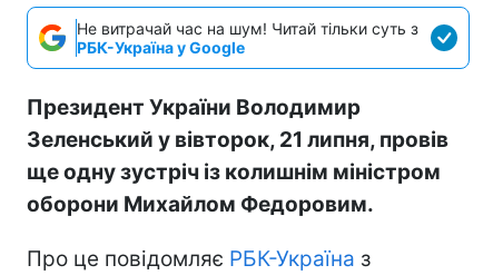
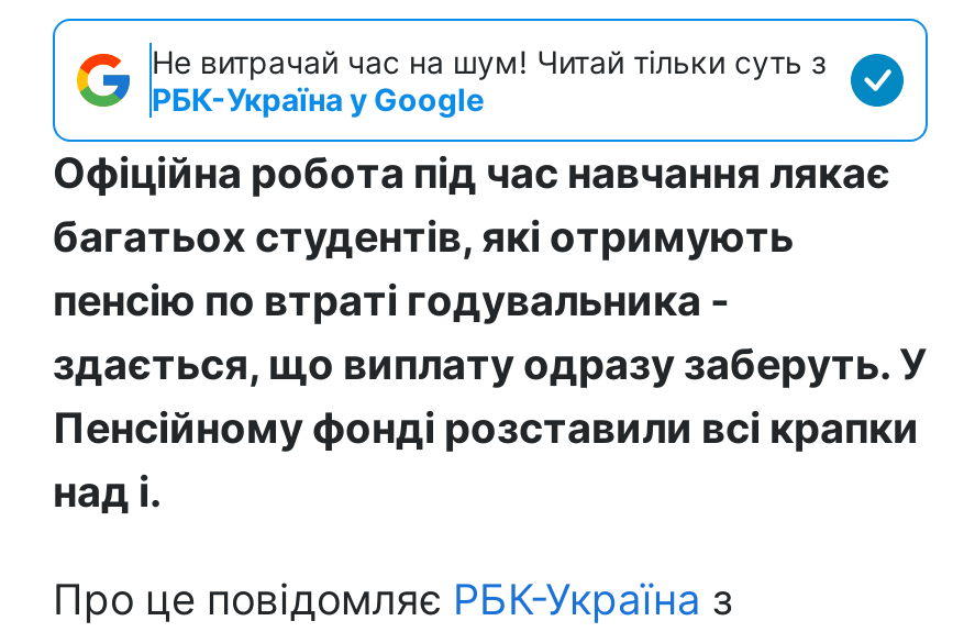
[27,95,448,217] Президент України Володимир | Зеленський у вівторок, 21 липня, провів | ще одну зустріч із колишнім міністром | оборони Михайлом Федоровим. -> [53,148,928,517] Офіційна робота під час навчання лякає | багатьох студентів, які отримують | пенсію по втраті годувальника - | здається, що виплату одразу заберуть. У | Пенсійному фонді розставили всі крапки | над і.

